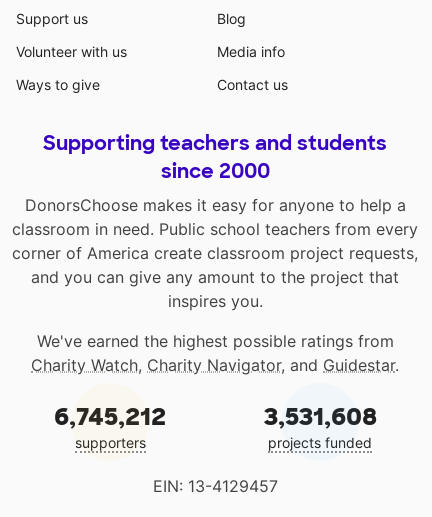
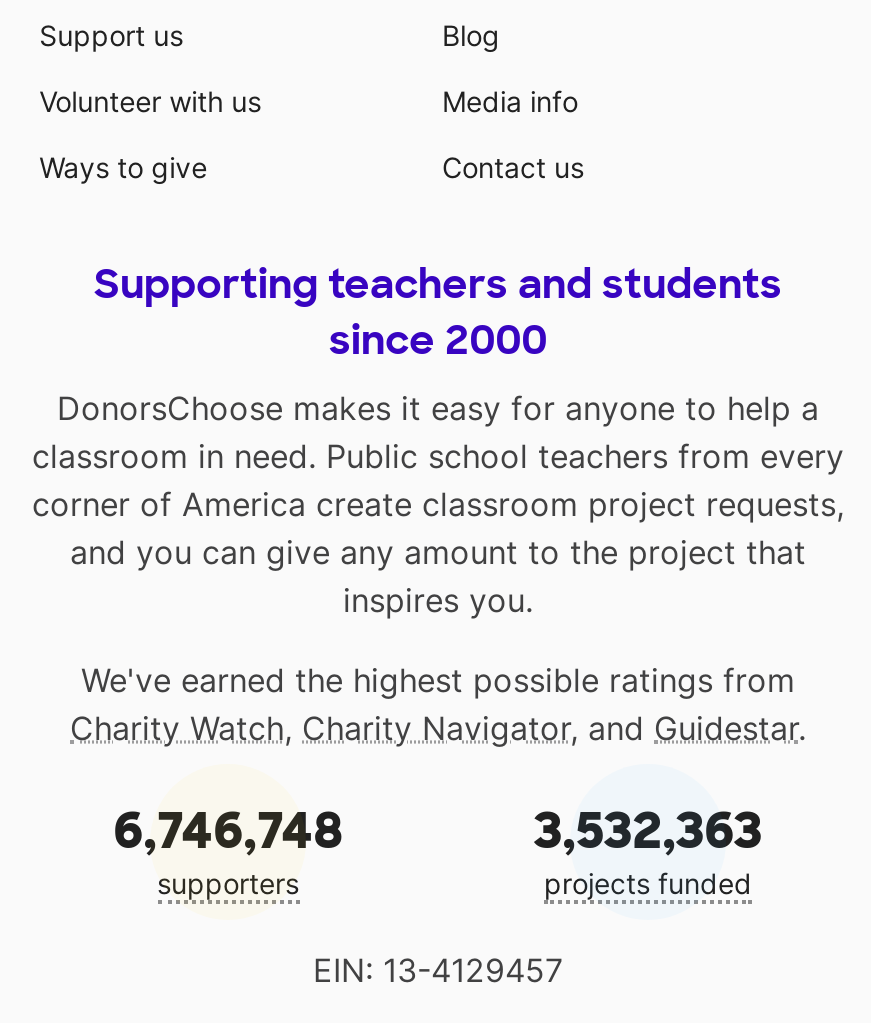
[54,401,166,432] 6,745,212 -> [113,799,343,861] 6,746,748
[263,401,376,432] 3,531,608 -> [534,799,762,861] 3,532,363

